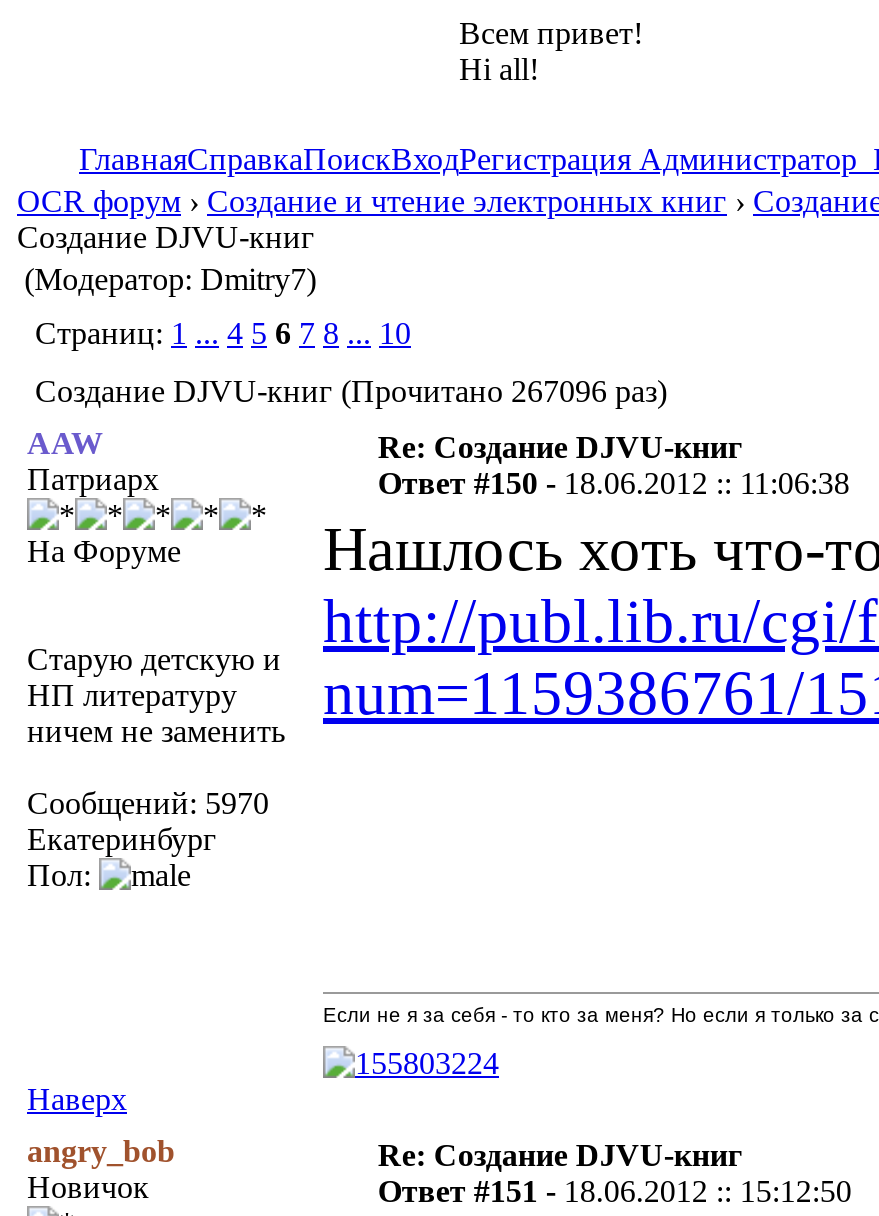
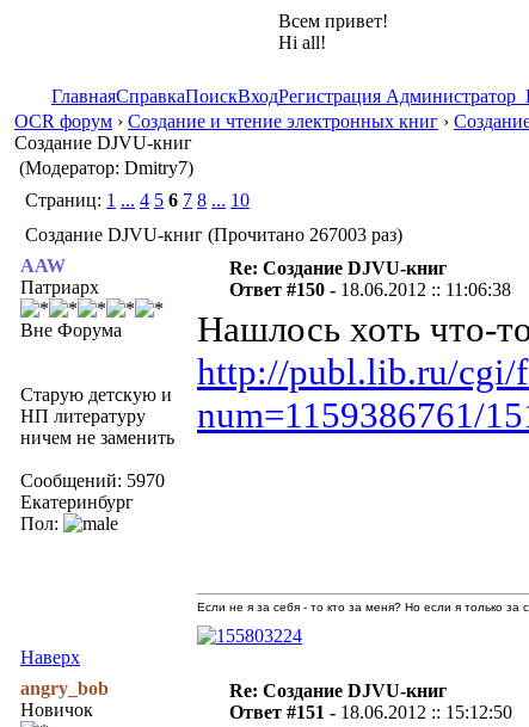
[27,374,667,408] Создание DJVU-книг (Прочитано 267096 раз) -> [20,224,402,245] Создание DJVU-книг (Прочитано 267003 раз)
[27,534,181,568] На Форуме -> [20,320,122,340] Вне Форума

